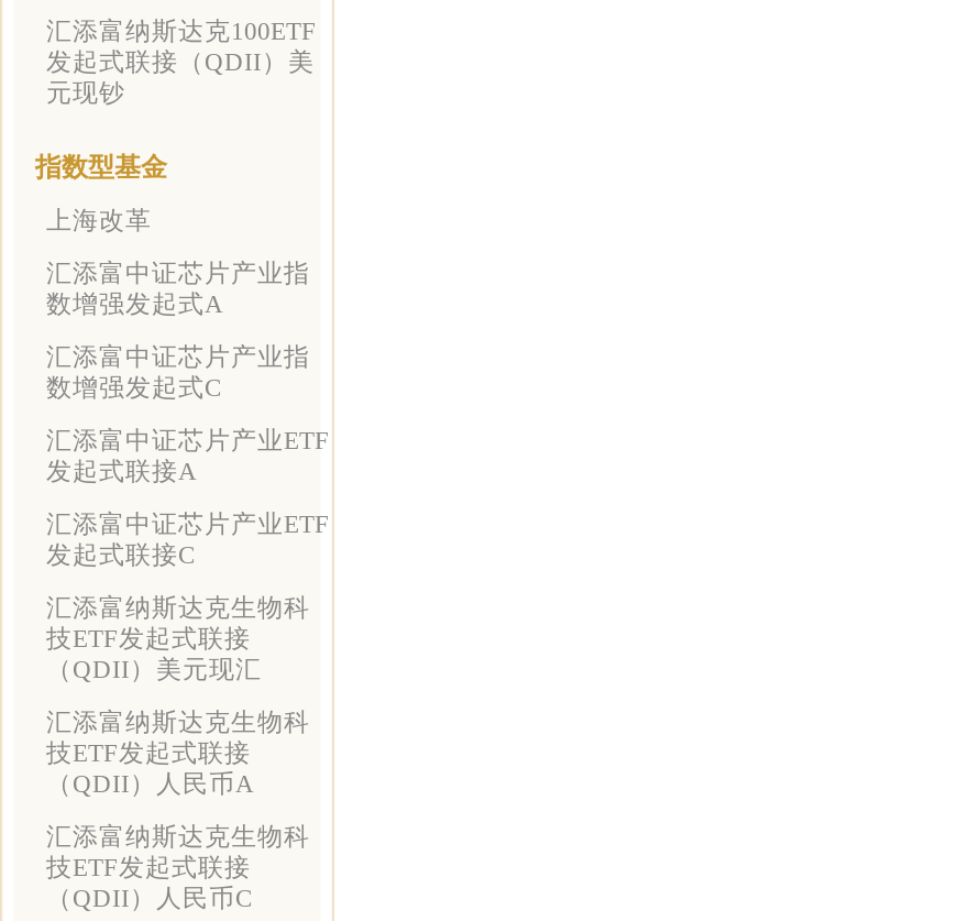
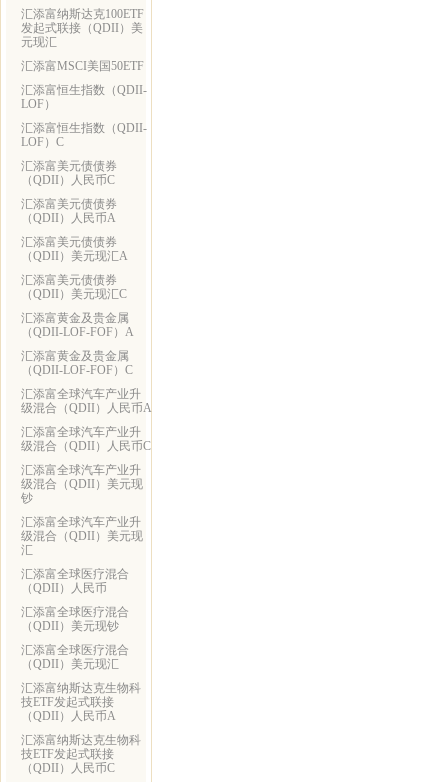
[35,79,330,651] 元现钞 | 指数型基金 | 上海改革 | 汇添富中证芯片产业指 | 数增强发起式A | 汇添富中证芯片产业指 | 数增强发起式C | 汇添富中证芯片产业ETF | 发起式联接A | 汇添富中证芯片产业ETF | 发起式联接C | 汇添富纳斯达克生物科 | 技ETF发起式联接 -> [21,36,152,656] 元现汇 | 汇添富MSCI美国50ETF | 汇添富恒生指数（QDII- | LOF） | 汇添富恒生指数（QDII- | LOF）C | 汇添富美元债债券 | （QDII）人民币C | 汇添富美元债债券 | （QDII）人民币A | 汇添富美元债债券 | （QDII）美元现汇A | 汇添富美元债债券 | （QDII）美元现汇C | 汇添富黄金及贵金属 | （QDII-LOF-FOF）A | 汇添富黄金及贵金属 | （QDII-LOF-FOF）C | 汇添富全球汽车产业升 | 级混合（QDII）人民币A | 汇添富全球汽车产业升 | 级混合（QDII）人民币C | 汇添富全球汽车产业升 | 级混合（QDII）美元现 | 钞 | 汇添富全球汽车产业升 | 级混合（QDII）美元现 | 汇 | 汇添富全球医疗混合 | （QDII）人民币 | 汇添富全球医疗混合 | （QDII）美元现钞 | 汇添富全球医疗混合

